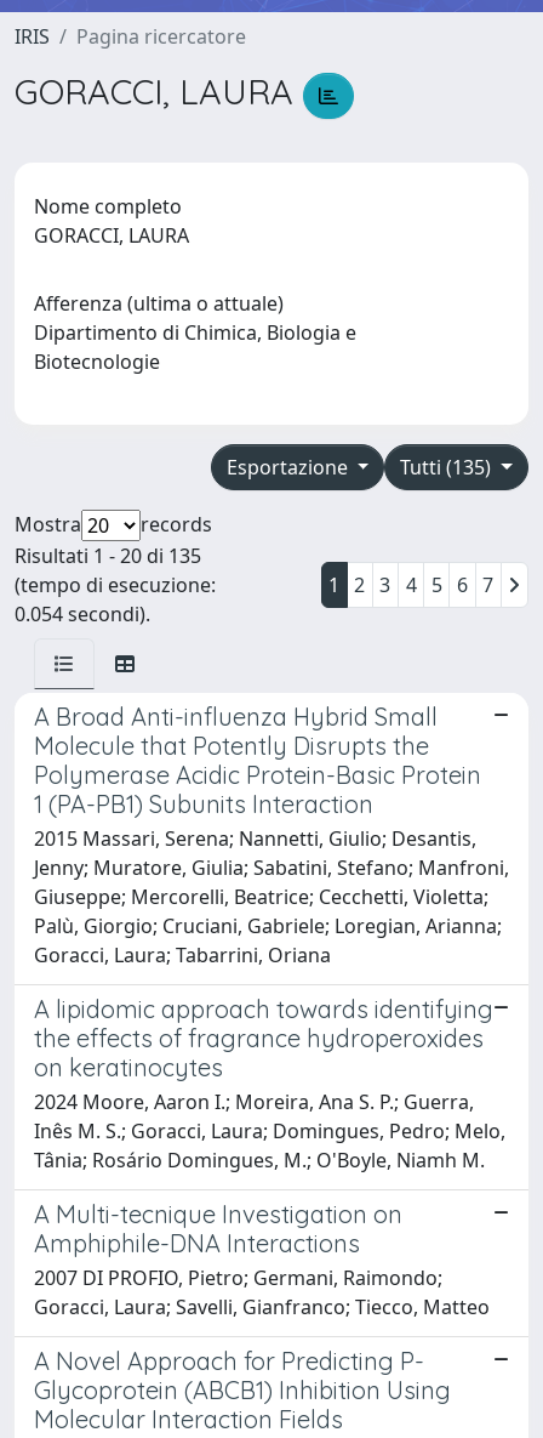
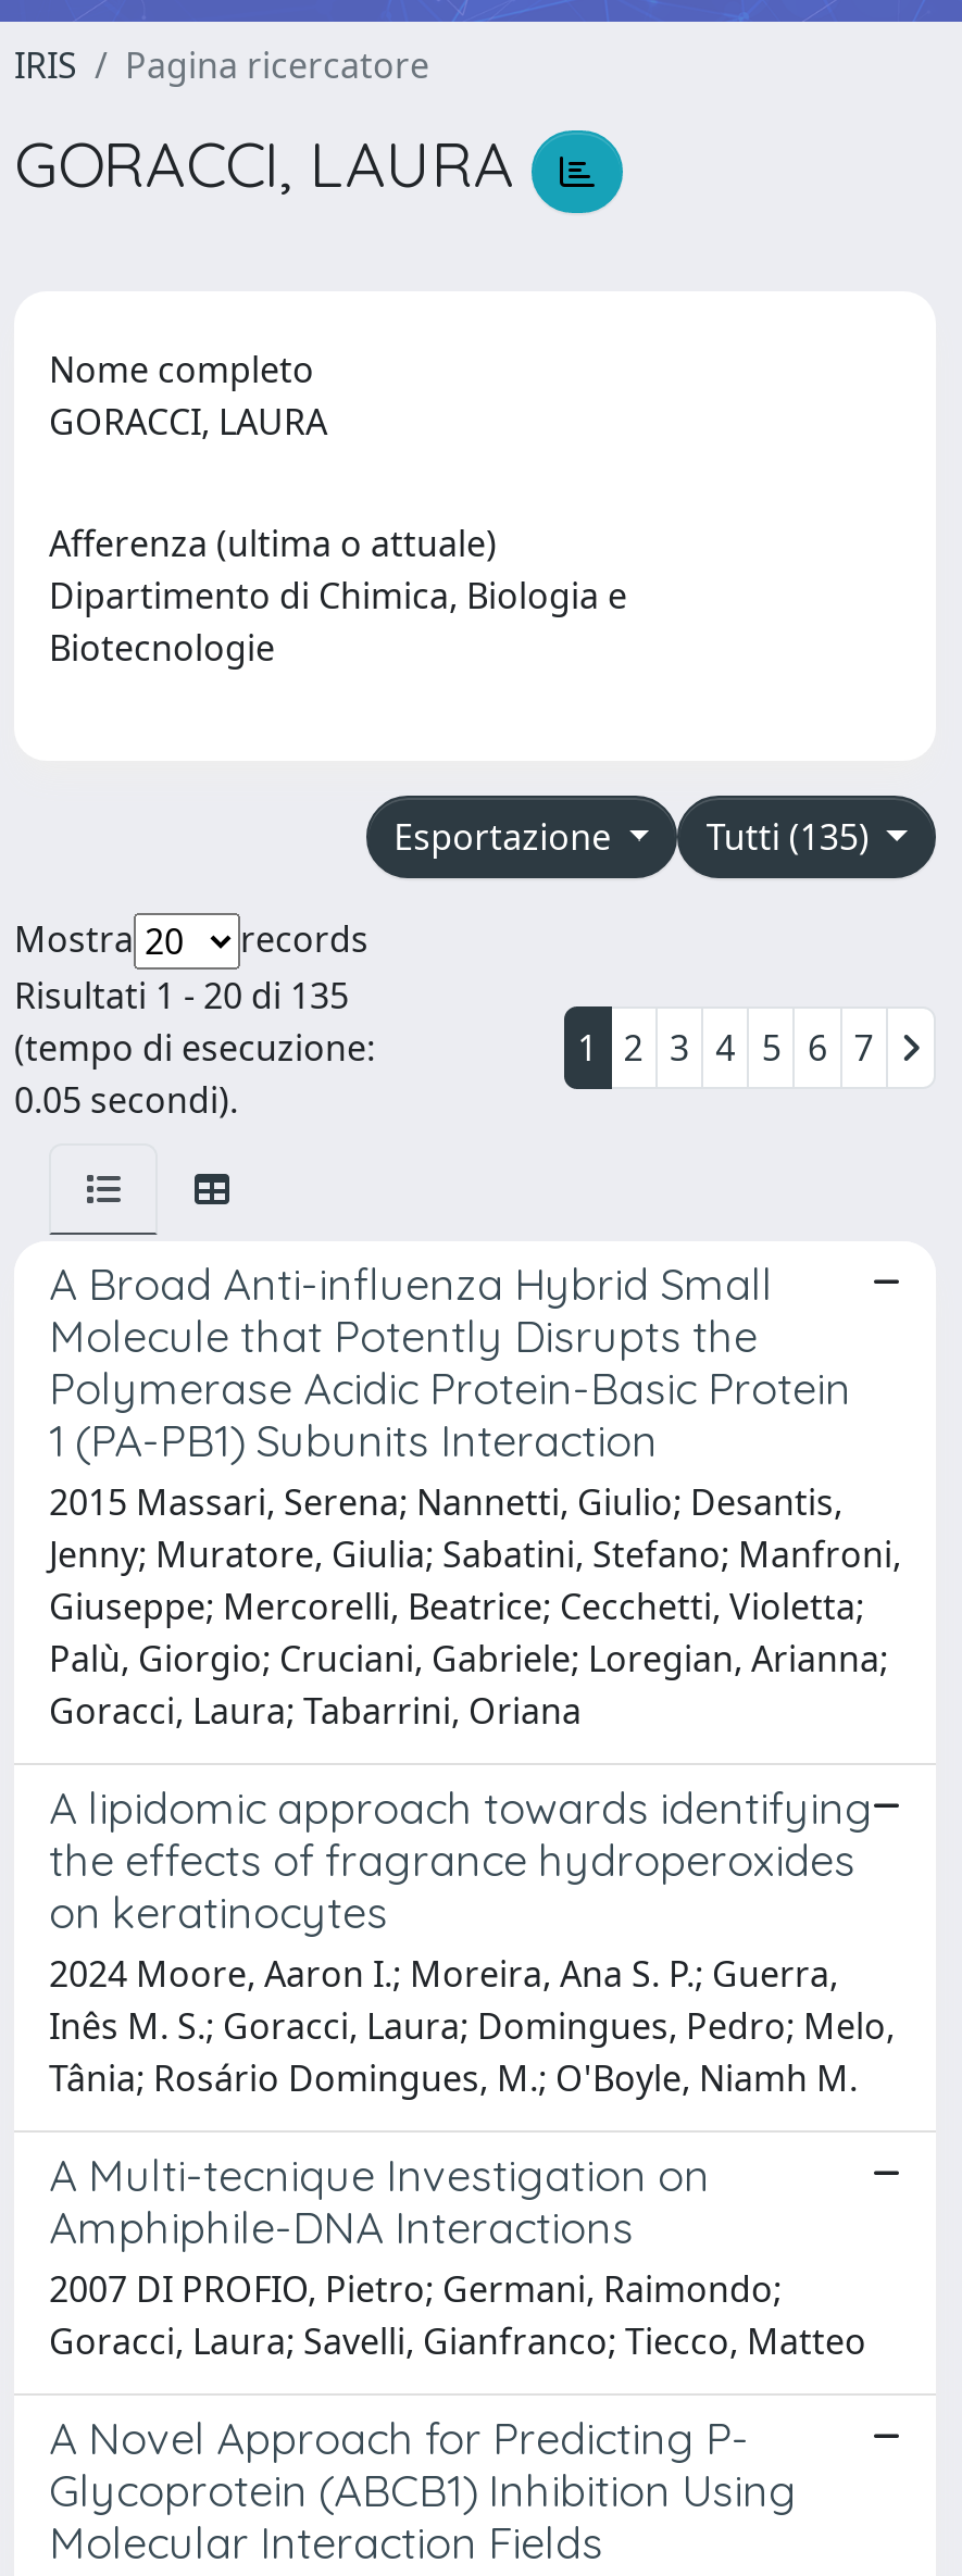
[15,600,150,627] 0.054 secondi). -> [14,1076,238,1123] 0.05 secondi).

